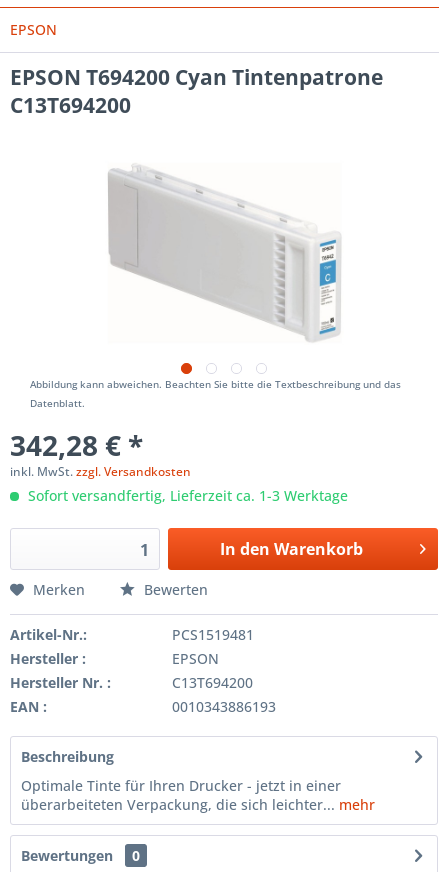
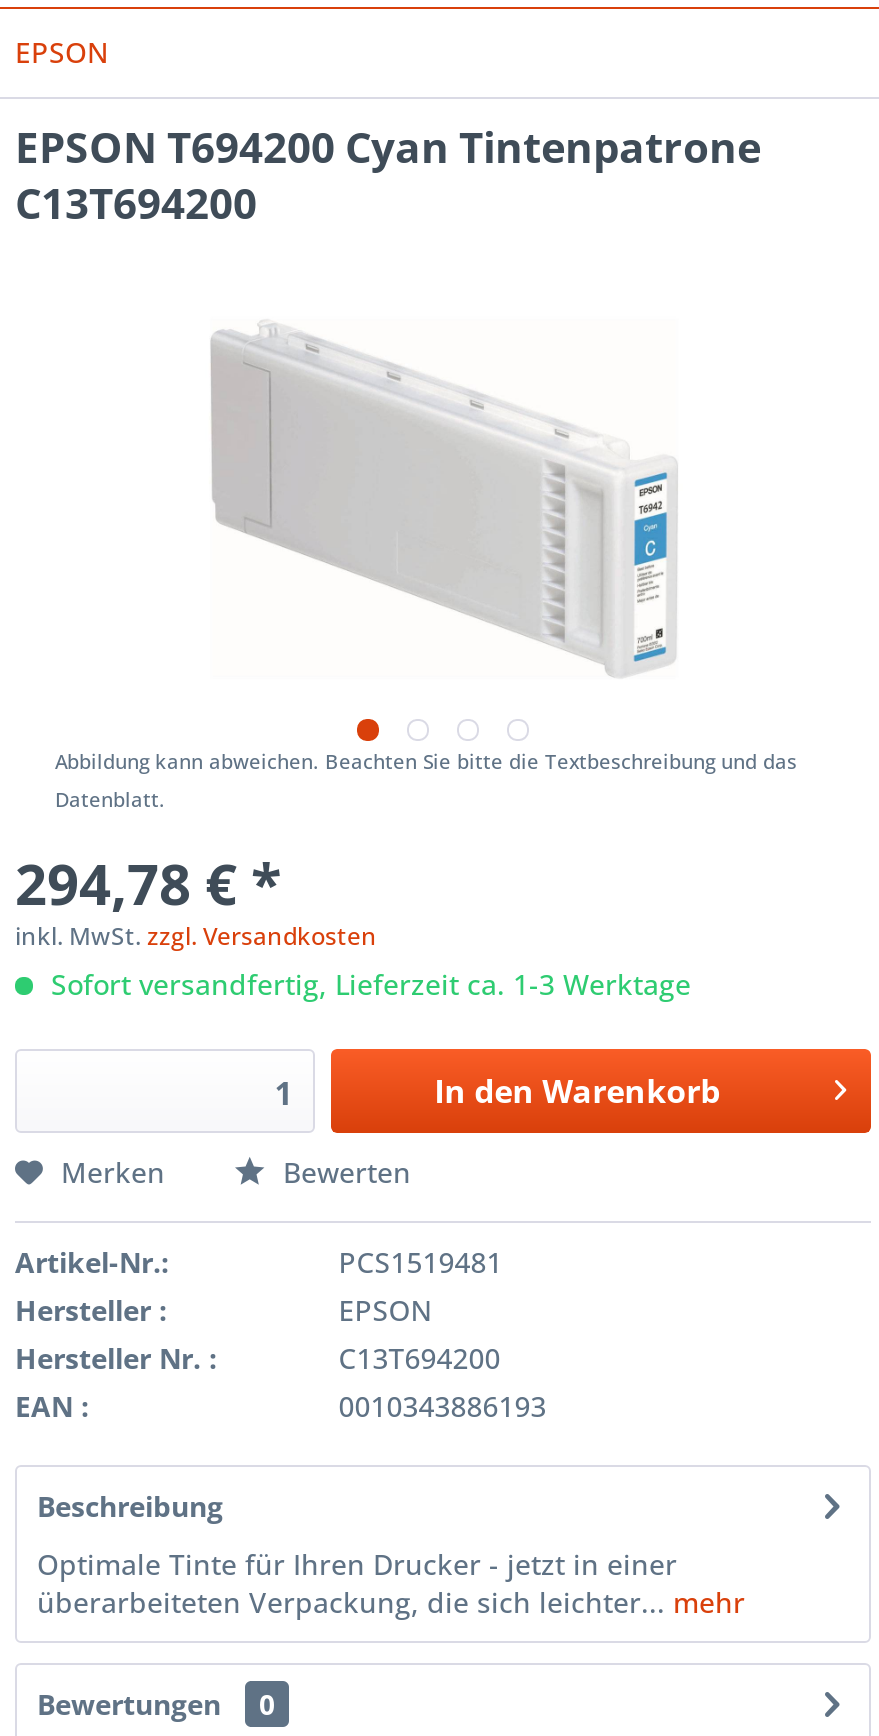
[10,426,143,464] 342,28 € * -> [15,845,281,921] 294,78 € *

